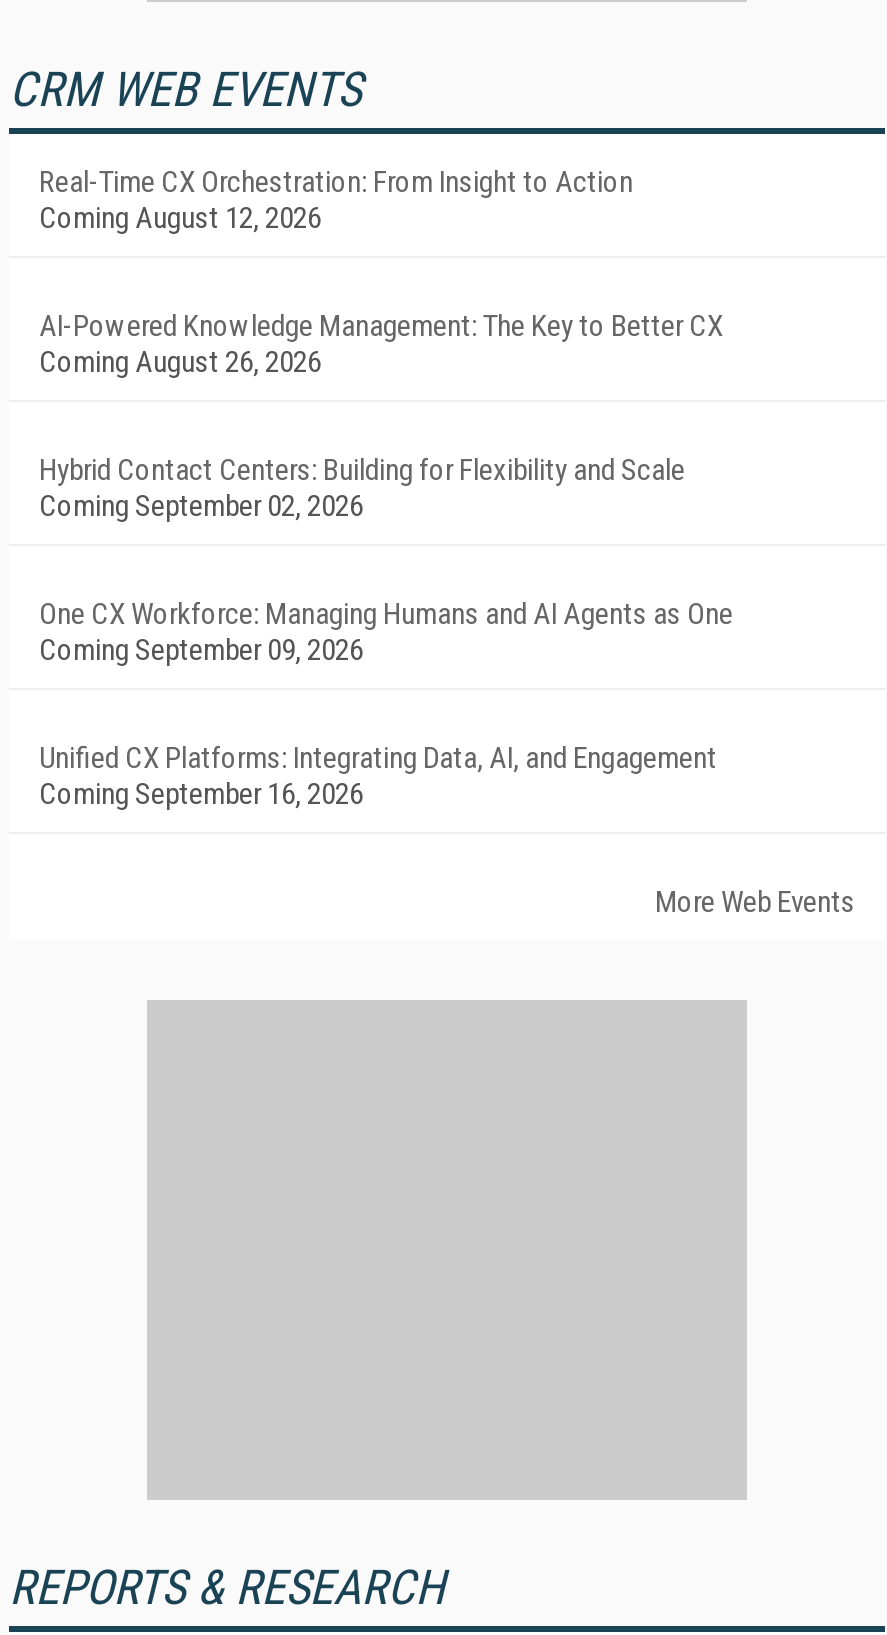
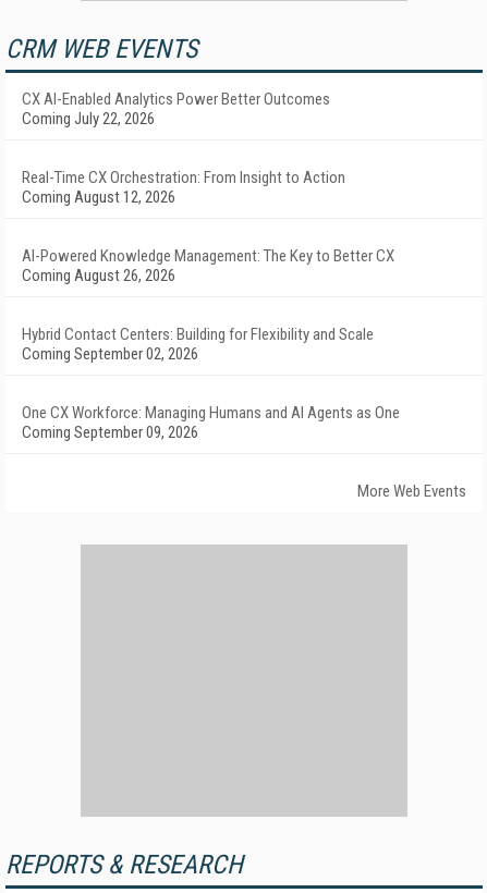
none -> [22,89,330,129] CX AI-Enabled Analytics Power Better Outcomes | Coming July 22, 2026
moved [39,164,733,668] -> [22,168,400,442]: Real-Time CX Orchestration: From Insight to Action | Coming August 12, 2026 | AI-Powered Knowledge Management: The Key to Better CX | Coming August 26, 2026 | Hybrid Contact Centers: Building for Flexibility and Scale | Coming September 02, 2026 | One CX Workforce: Managing Humans and AI Agents as One | Coming September 09, 2026
[39,740,717,812] Unified CX Platforms: Integrating Data, AI, and Engagement | Coming September 16, 2026 -> none

